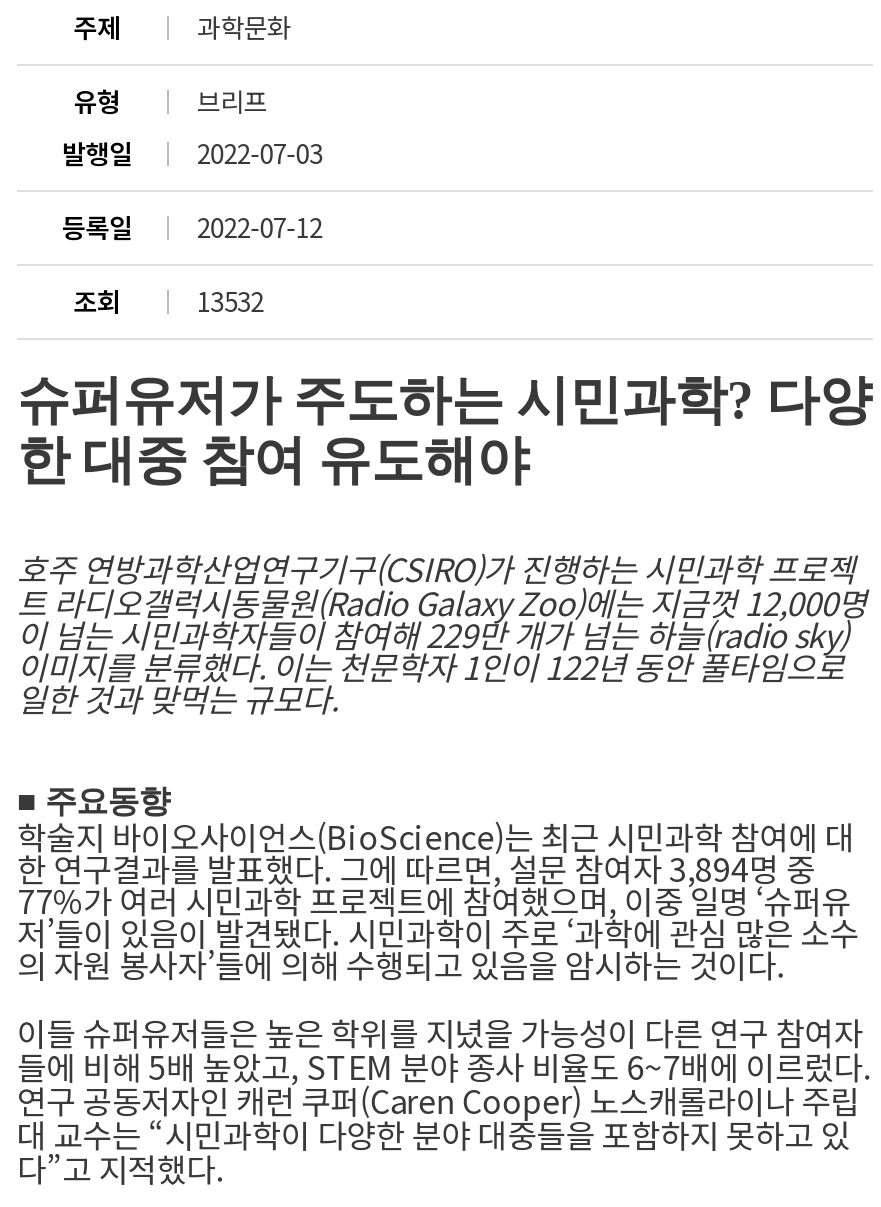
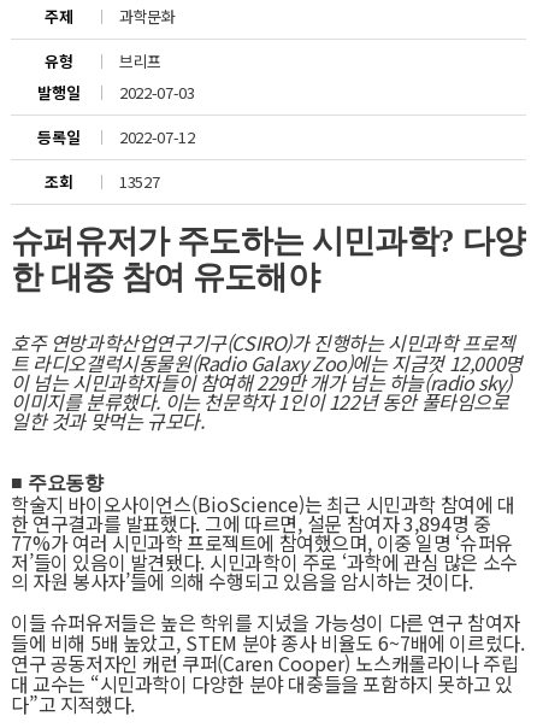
[197,282,264,320] 13532 -> [119,170,159,193] 13527

